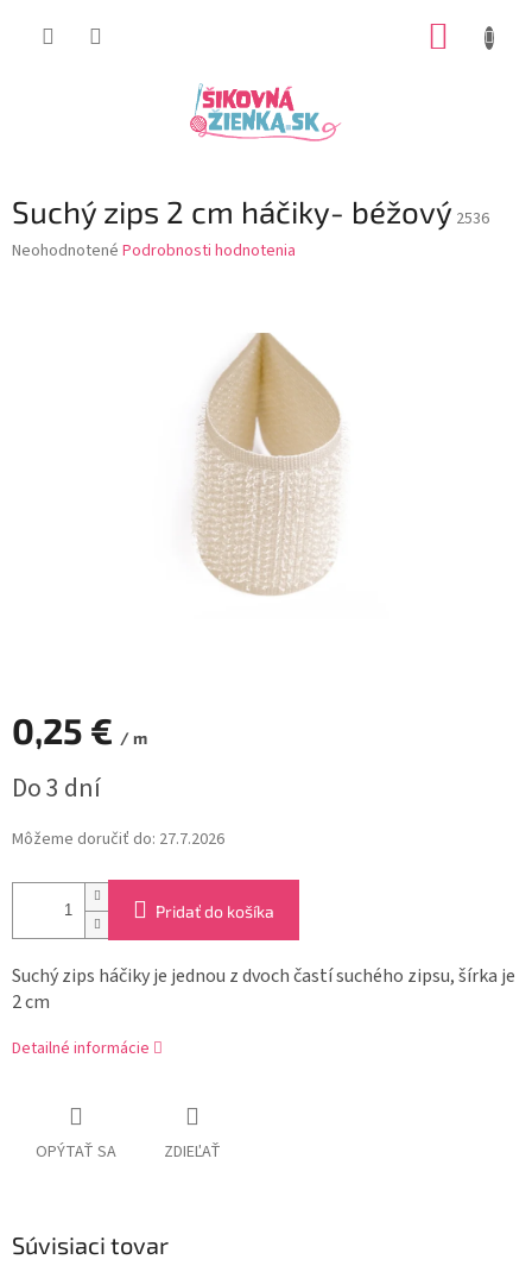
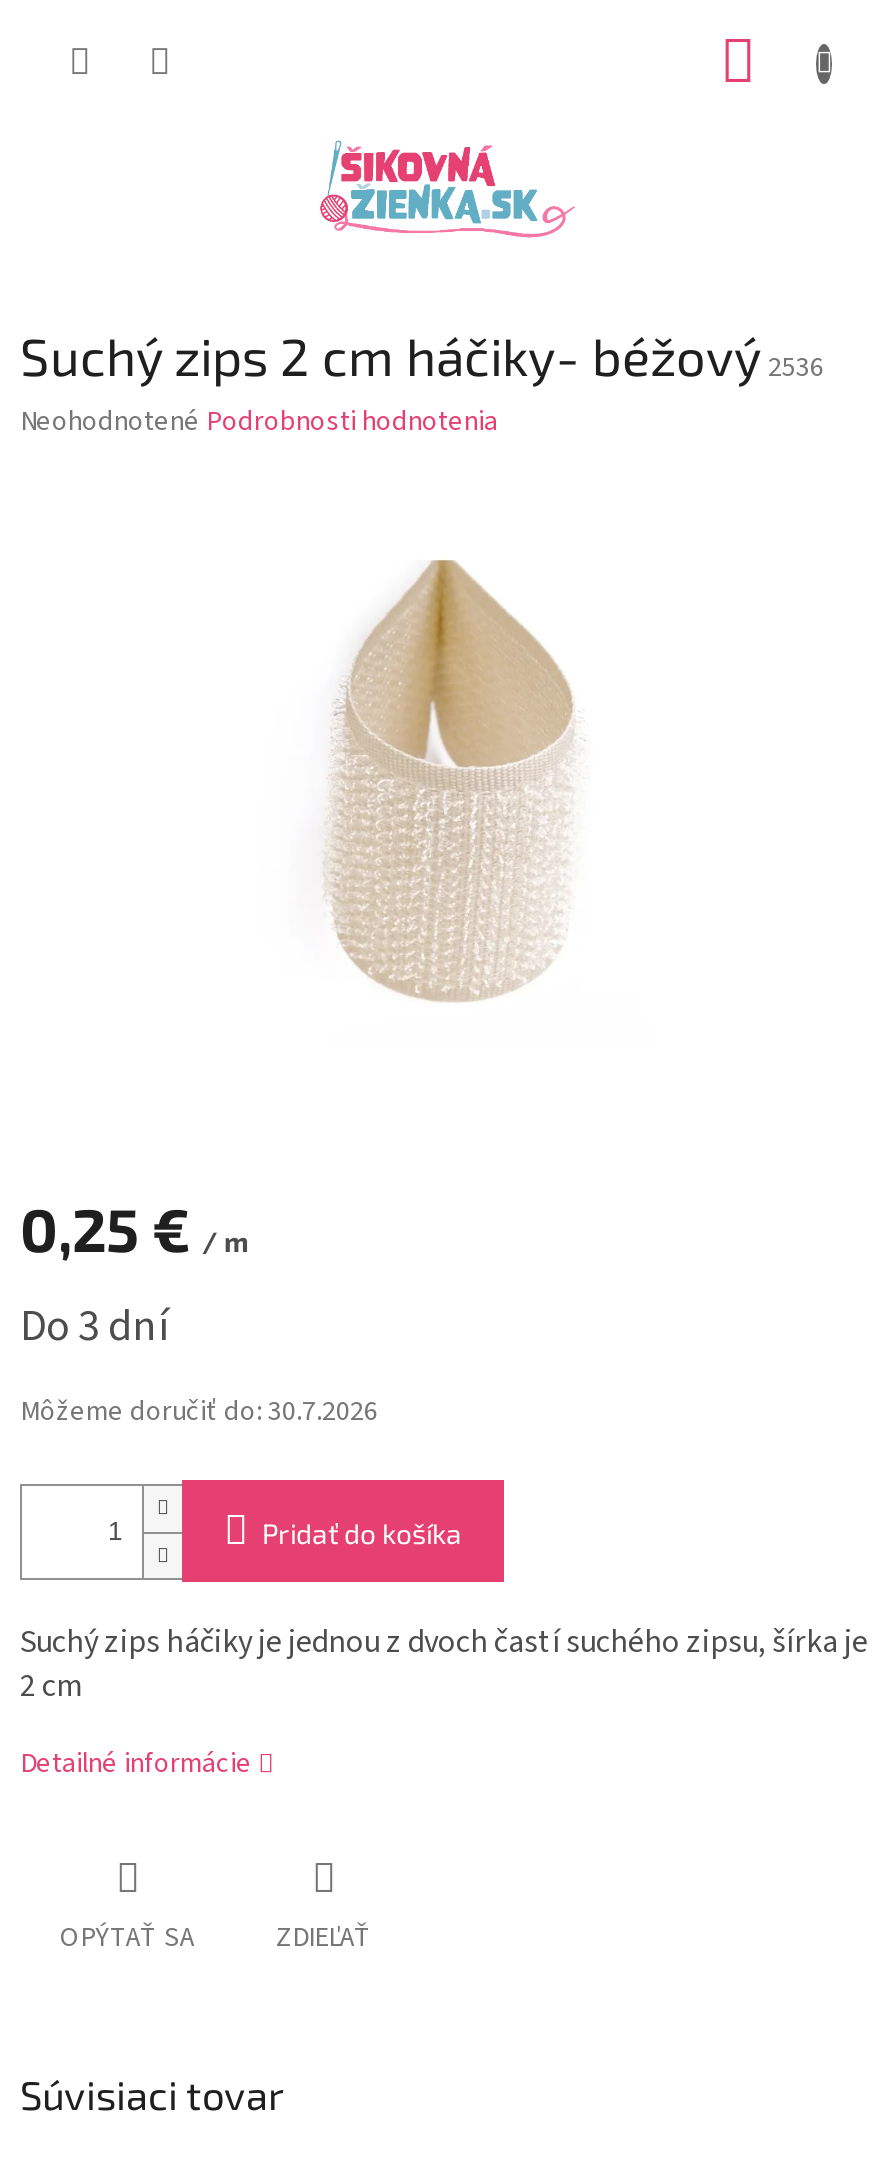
[12,828,224,852] Môžeme doručiť do: 27.7.2026 -> [20,1393,378,1433] Môžeme doručiť do: 30.7.2026

